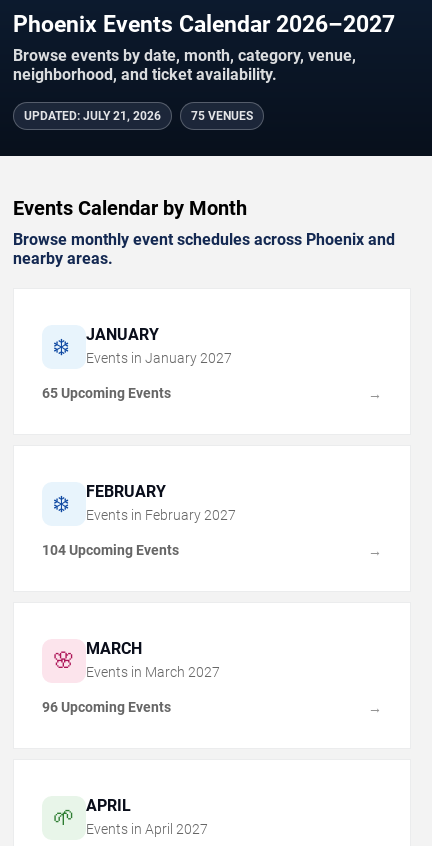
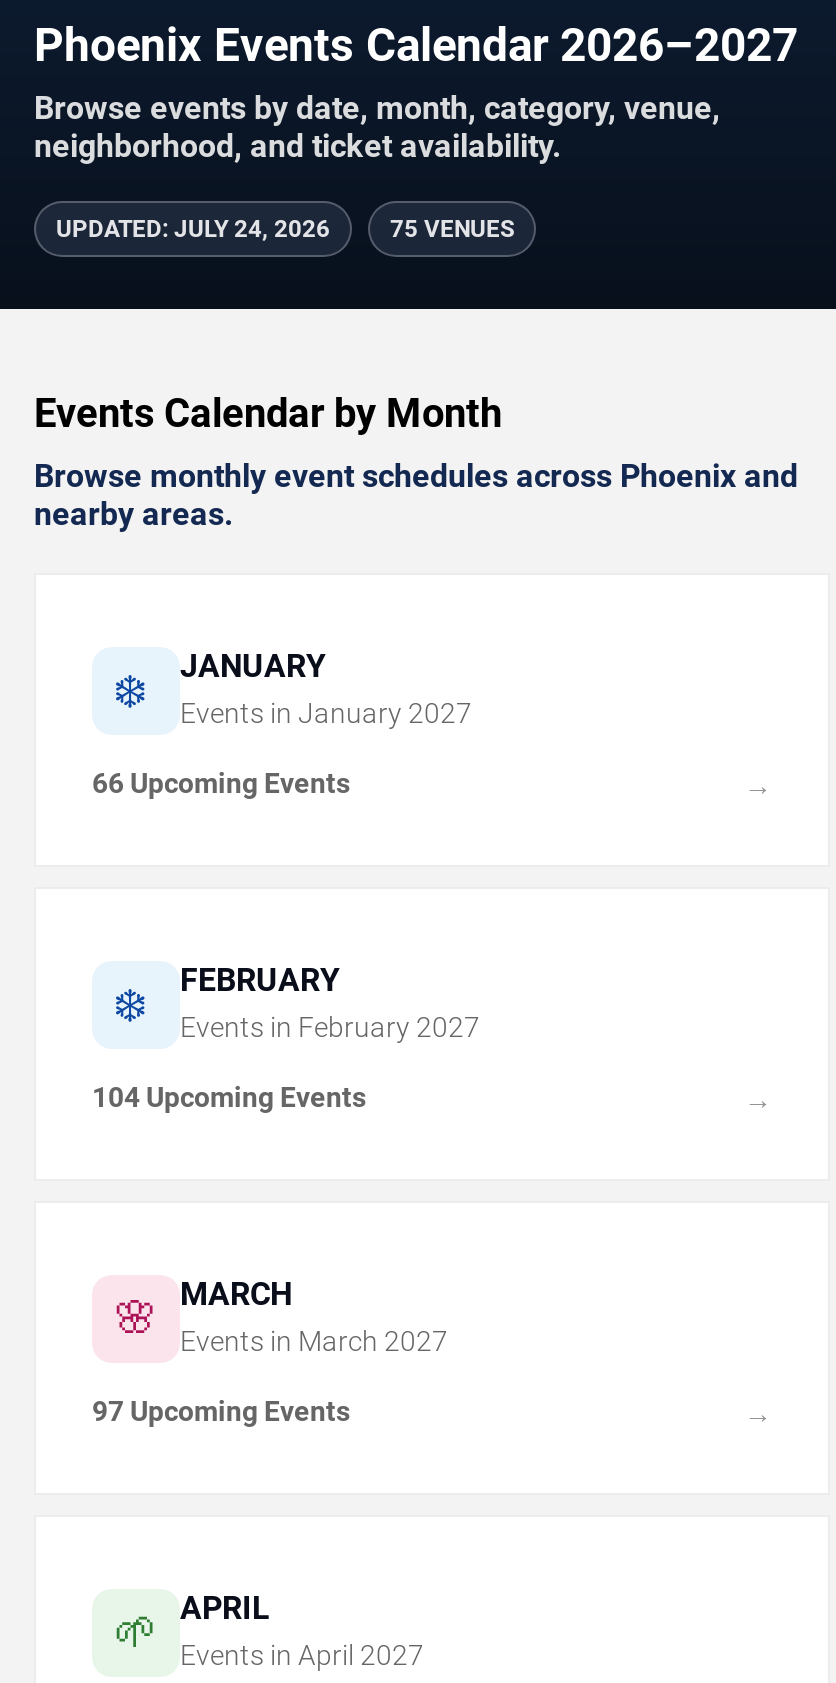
[24,109,161,123] UPDATED: JULY 21, 2026 -> [56,216,330,244] UPDATED: JULY 24, 2026
[42,385,171,401] 65 Upcoming Events -> [92,768,350,800] 66 Upcoming Events
[42,699,171,715] 96 Upcoming Events -> [92,1396,350,1428] 97 Upcoming Events

